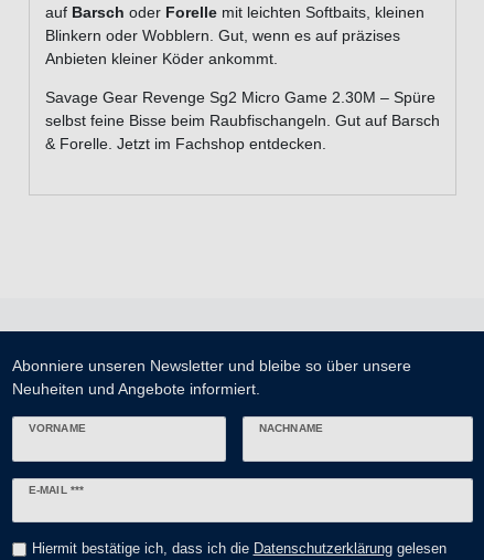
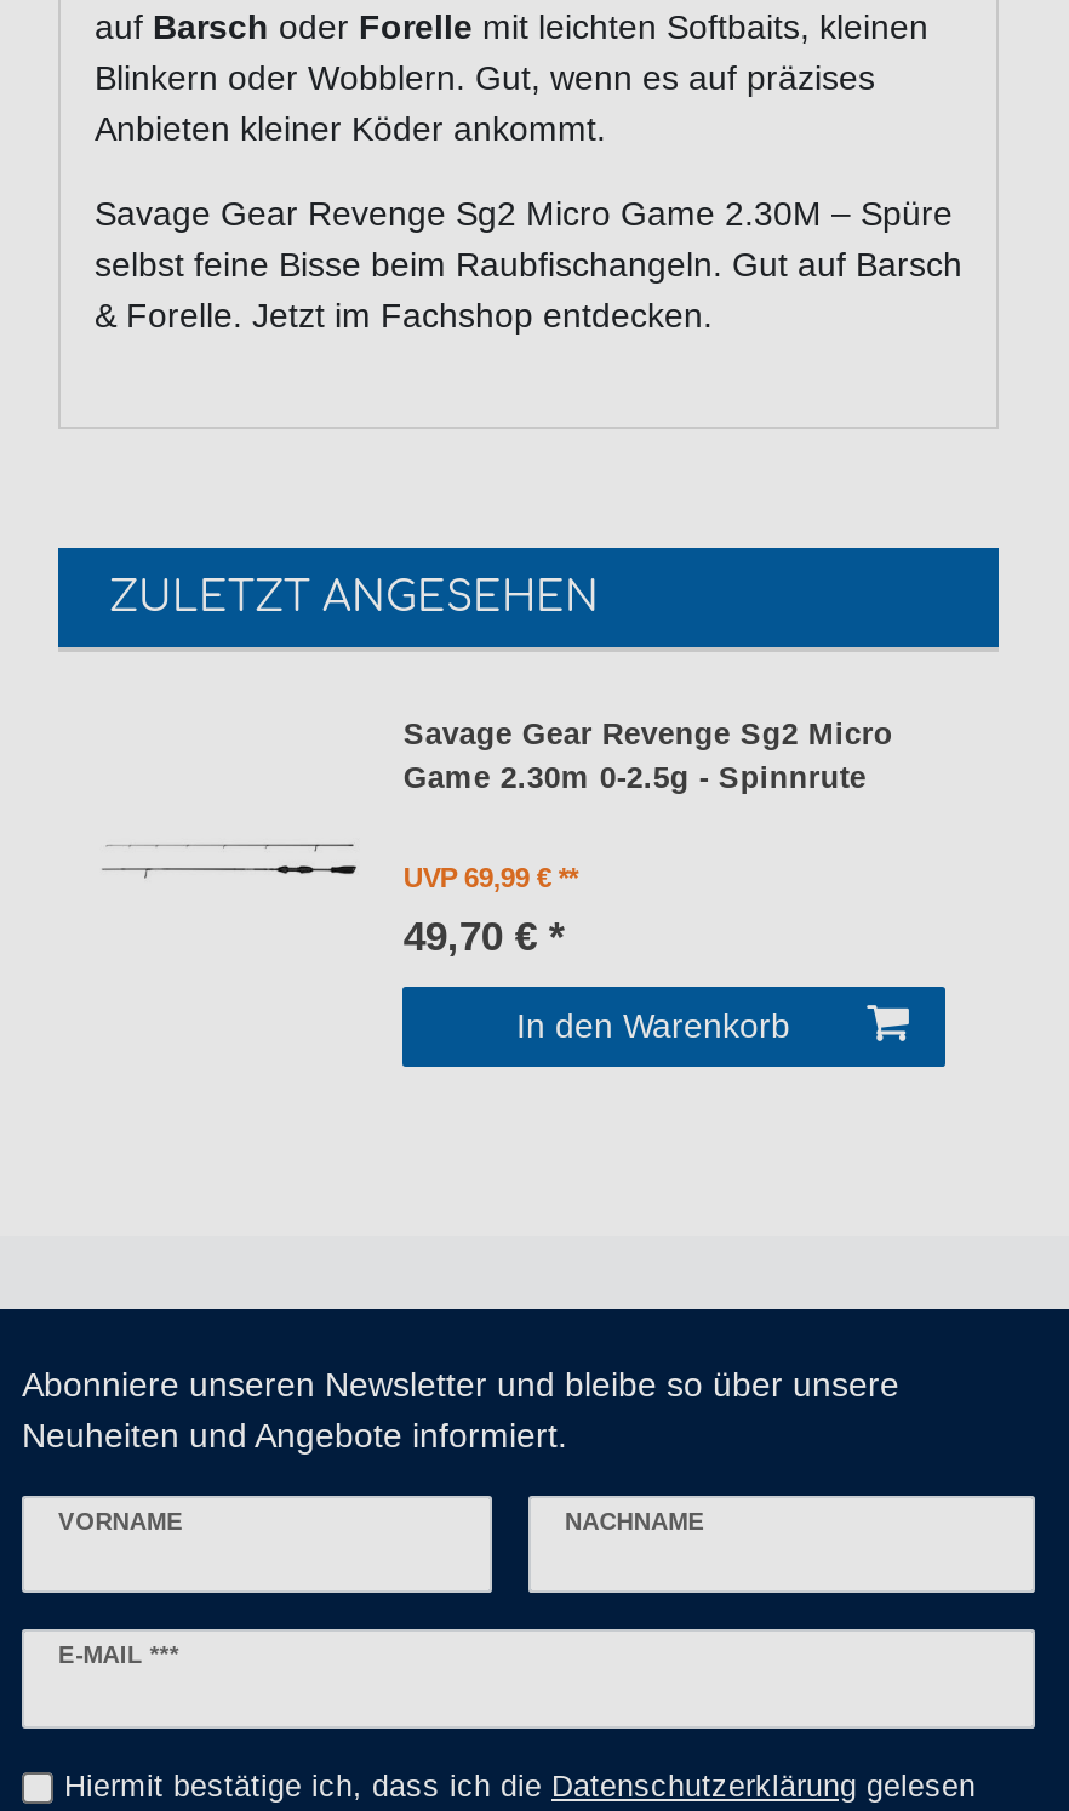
none -> [109,574,893,1044] ZULETZT ANGESEHEN | Savage Gear Revenge Sg2 Micro | Game 2.30m 0-2.5g - Spinnrute | UVP 69,99 € | 49,70 € * | In den Warenkorb

